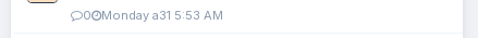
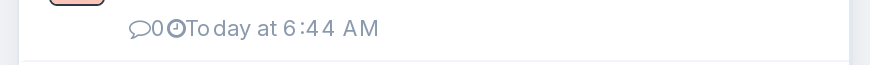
[83,8,223,23] 0 Monday a31 5:53 AM -> [151,14,379,42] 0 Today at 6:44 AM

